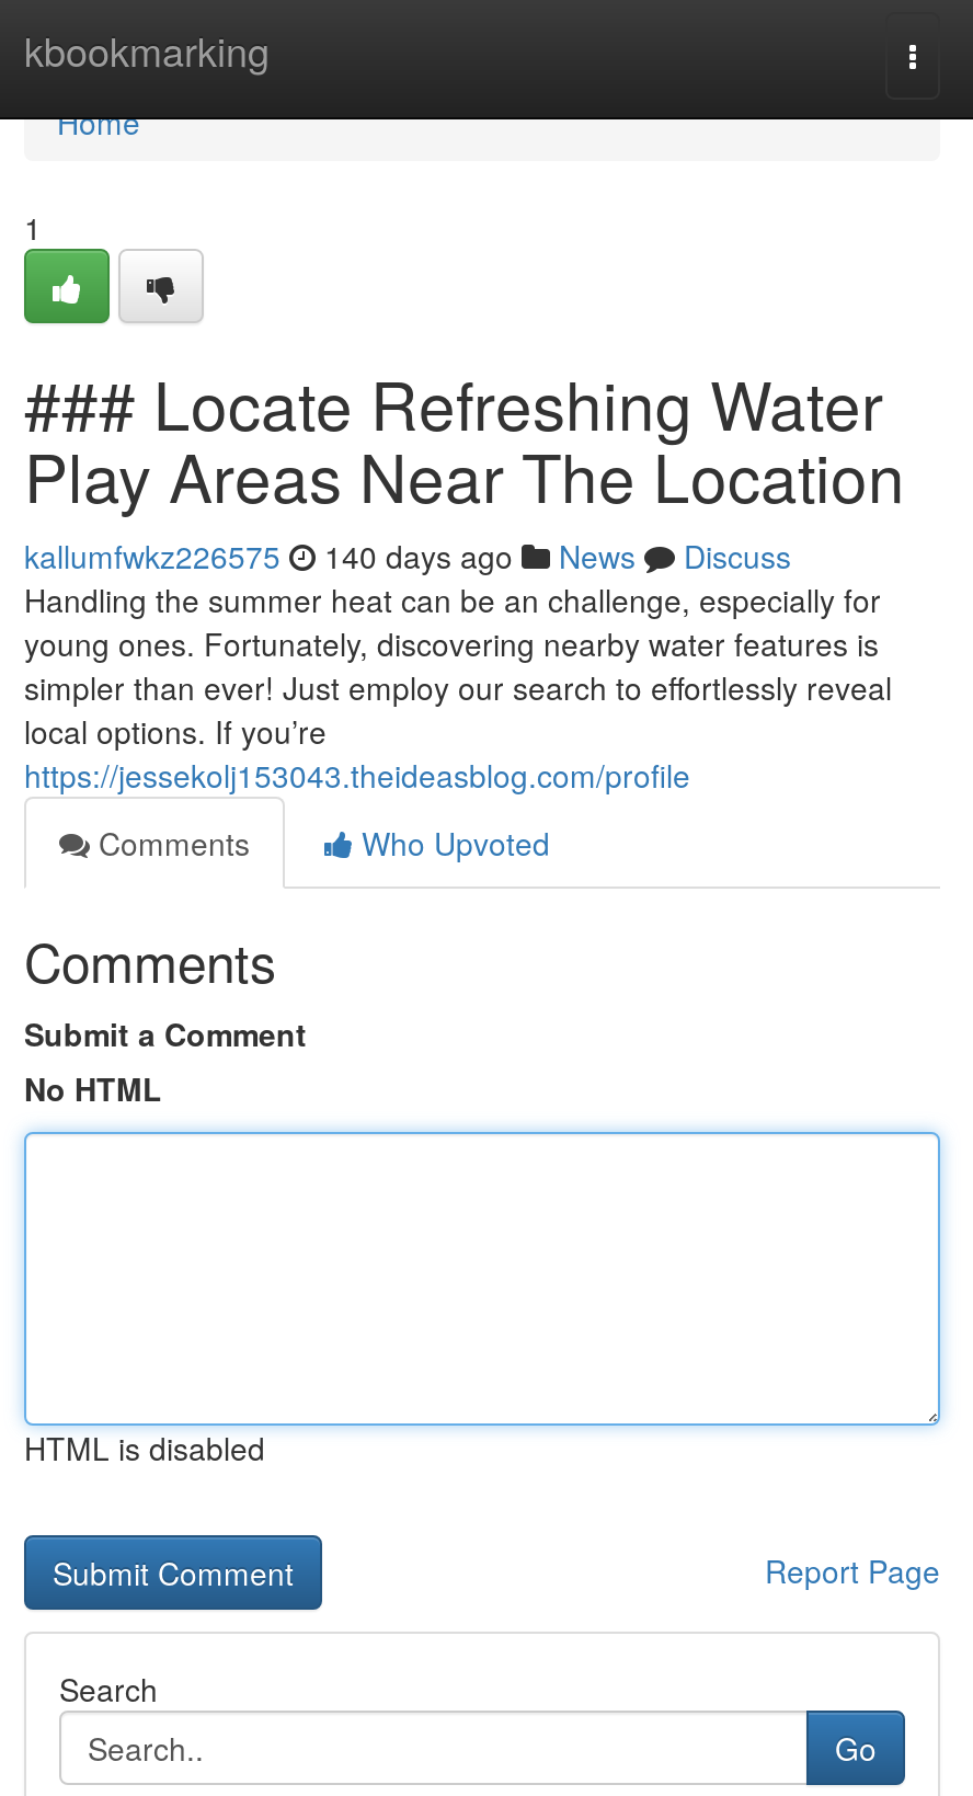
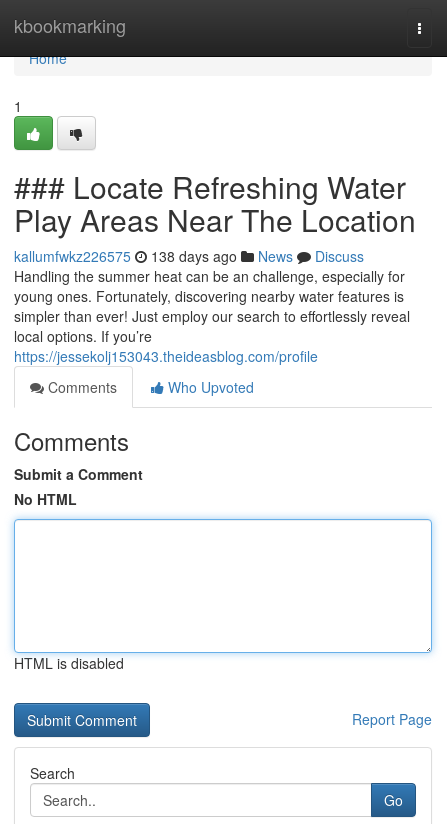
[24,534,791,577] kallumfwkz226575 140 days ago News Discuss -> [14,246,364,266] kallumfwkz226575 138 days ago News Discuss

